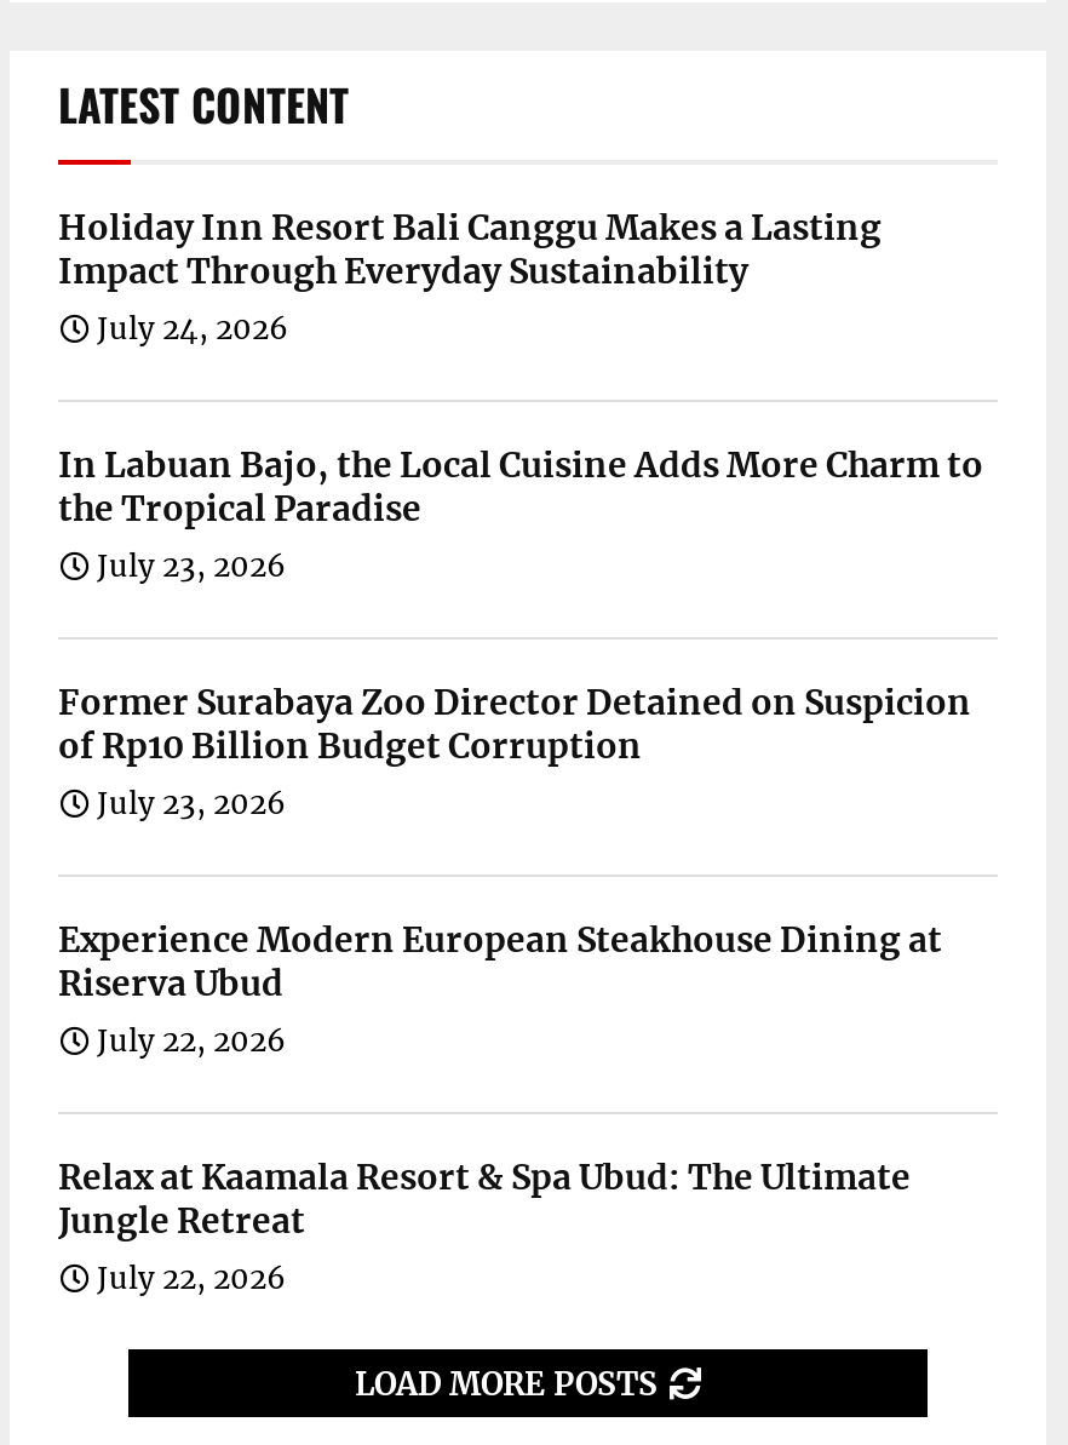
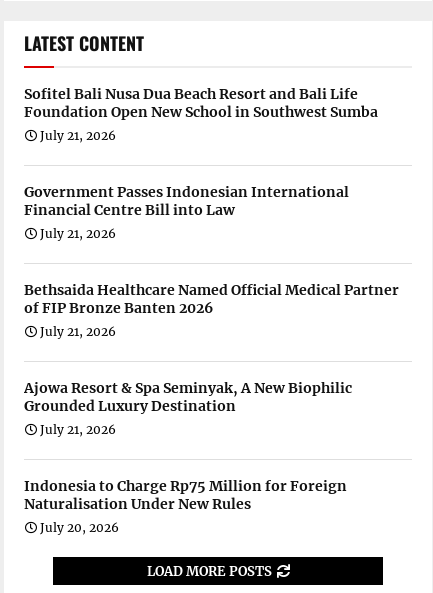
[58,205,882,346] Holiday Inn Resort Bali Canggu Makes a Lasting | Impact Through Everyday Sustainability | July 24, 2026 -> [24,85,378,143] Sofitel Bali Nusa Dua Beach Resort and Bali Life | Foundation Open New School in Southwest Sumba | July 21, 2026
[58,443,983,583] In Labuan Bajo, the Local Cuisine Adds More Charm to | the Tropical Paradise | July 23, 2026 -> [24,183,349,241] Government Passes Indonesian International | Financial Centre Bill into Law | July 21, 2026
[58,680,971,820] Former Surabaya Zoo Director Detained on Suspicion | of Rp10 Billion Budget Corruption | July 23, 2026 -> [24,281,399,339] Bethsaida Healthcare Named Official Medical Partner | of FIP Bronze Banten 2026 | July 21, 2026
[58,917,942,1058] Experience Modern European Steakhouse Dining at | Riserva Ubud | July 22, 2026 -> [24,379,352,437] Ajowa Resort & Spa Seminyak, A New Biophilic | Grounded Luxury Destination | July 21, 2026
[58,1155,911,1295] Relax at Kaamala Resort & Spa Ubud: The Ultimate | Jungle Retreat | July 22, 2026 -> [24,477,347,535] Indonesia to Charge Rp75 Million for Foreign | Naturalisation Under New Rules | July 20, 2026

